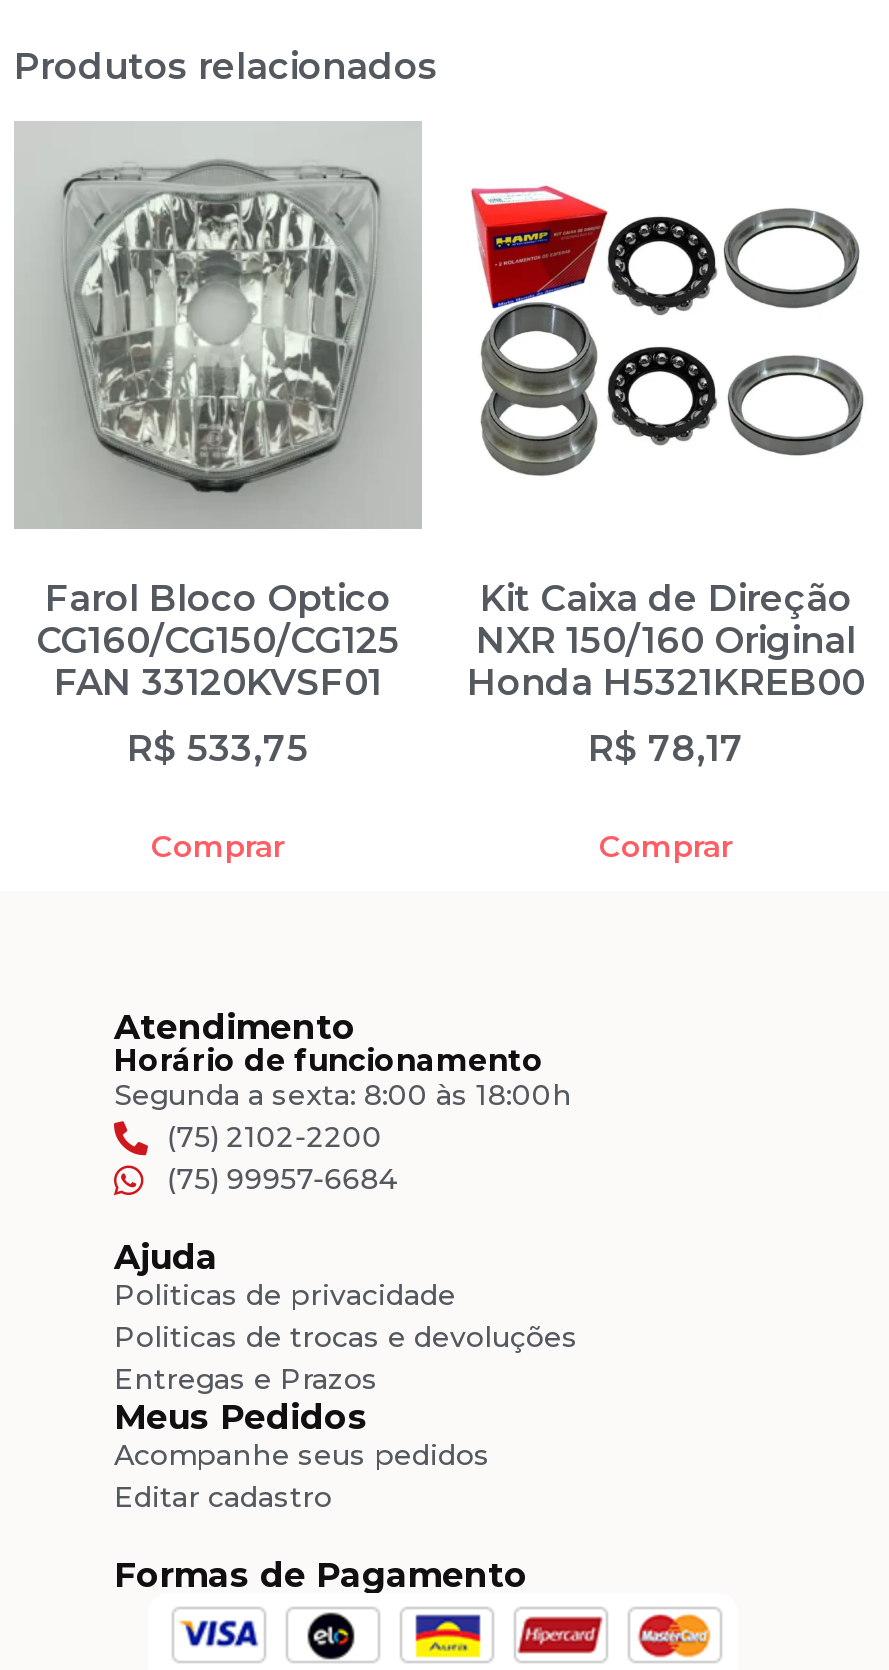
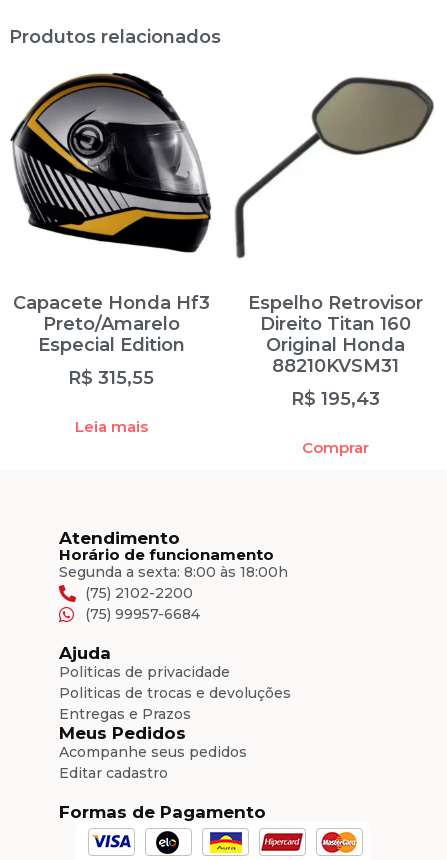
[14,121,422,704] [image] | Farol Bloco Optico | CG160/CG150/CG125 | FAN 33120KVSF01 -> [10,73,212,356] [image] | Capacete Honda Hf3 | Preto/Amarelo | Especial Edition
[468,147,866,477] [image] -> [234,76,435,259] [image]
[467,576,865,704] Kit Caixa de Direção | NXR 150/160 Original | Honda H5321KREB00 -> [247,292,422,377] Espelho Retrovisor | Direito Titan 160 | Original Honda | 88210KVSM31
[127,726,309,770] R$533,75 -> [68,367,154,389] R$315,55
[588,726,744,770] R$78,17 -> [290,388,379,410] R$195,43
[151,826,285,864] Comprar -> [74,417,147,436] Leia mais

